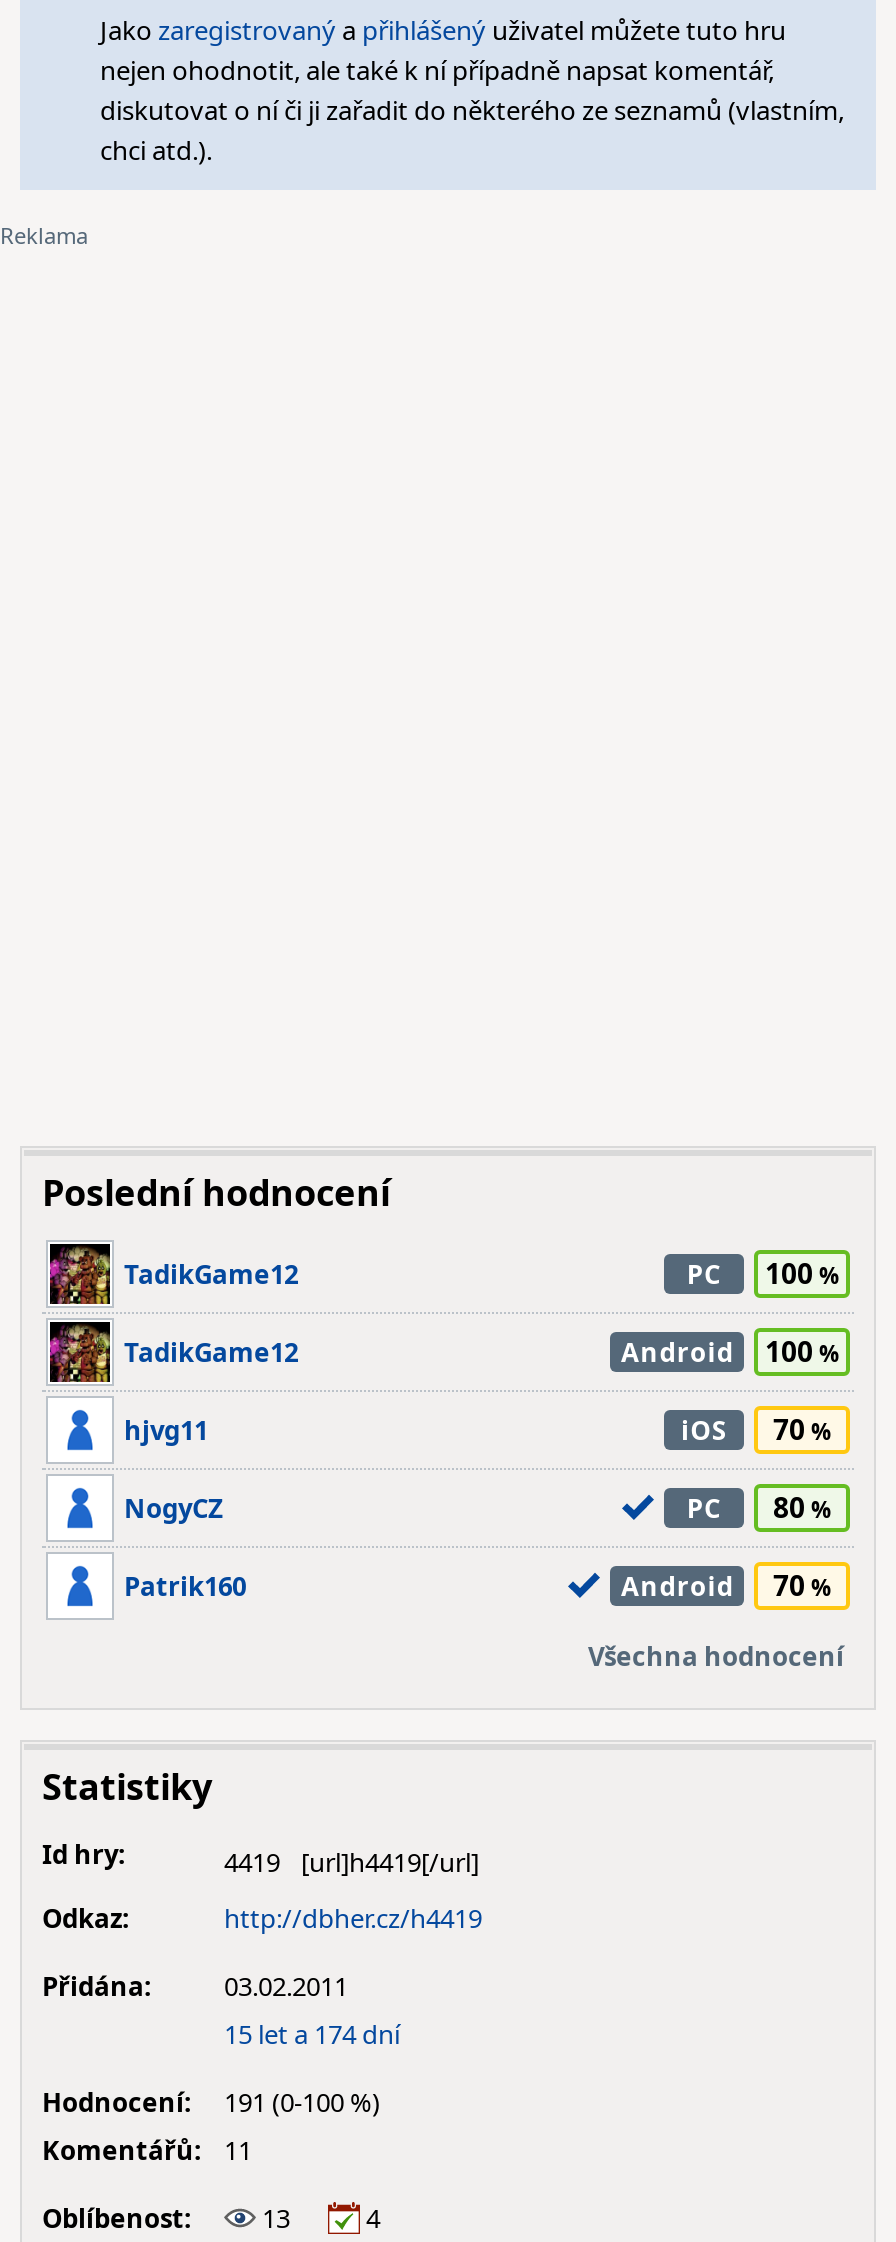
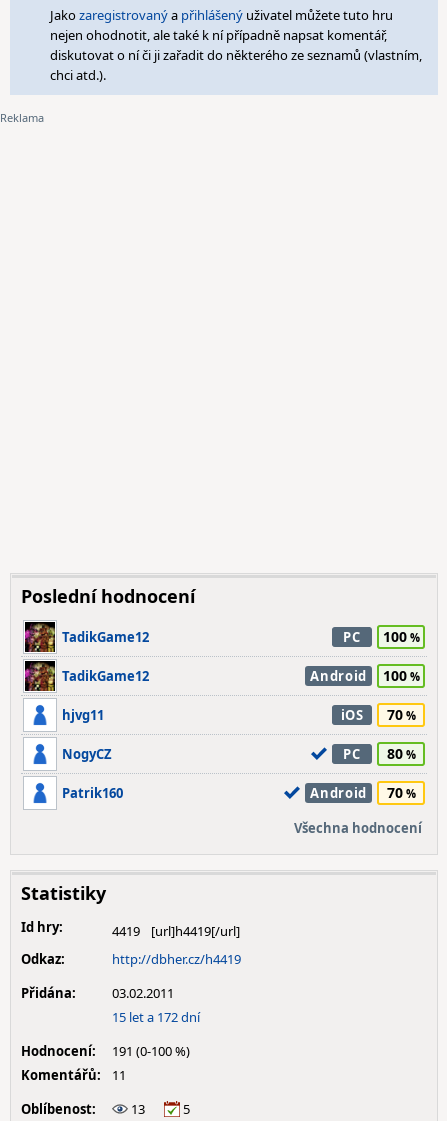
[224,2016,400,2052] 15 let a 174 dní -> [112,1008,200,1026] 15 let a 172 dní
[42,2200,380,2236] Oblíbenost: 13 4 -> [21,1100,190,1118] Oblíbenost: 13 5

